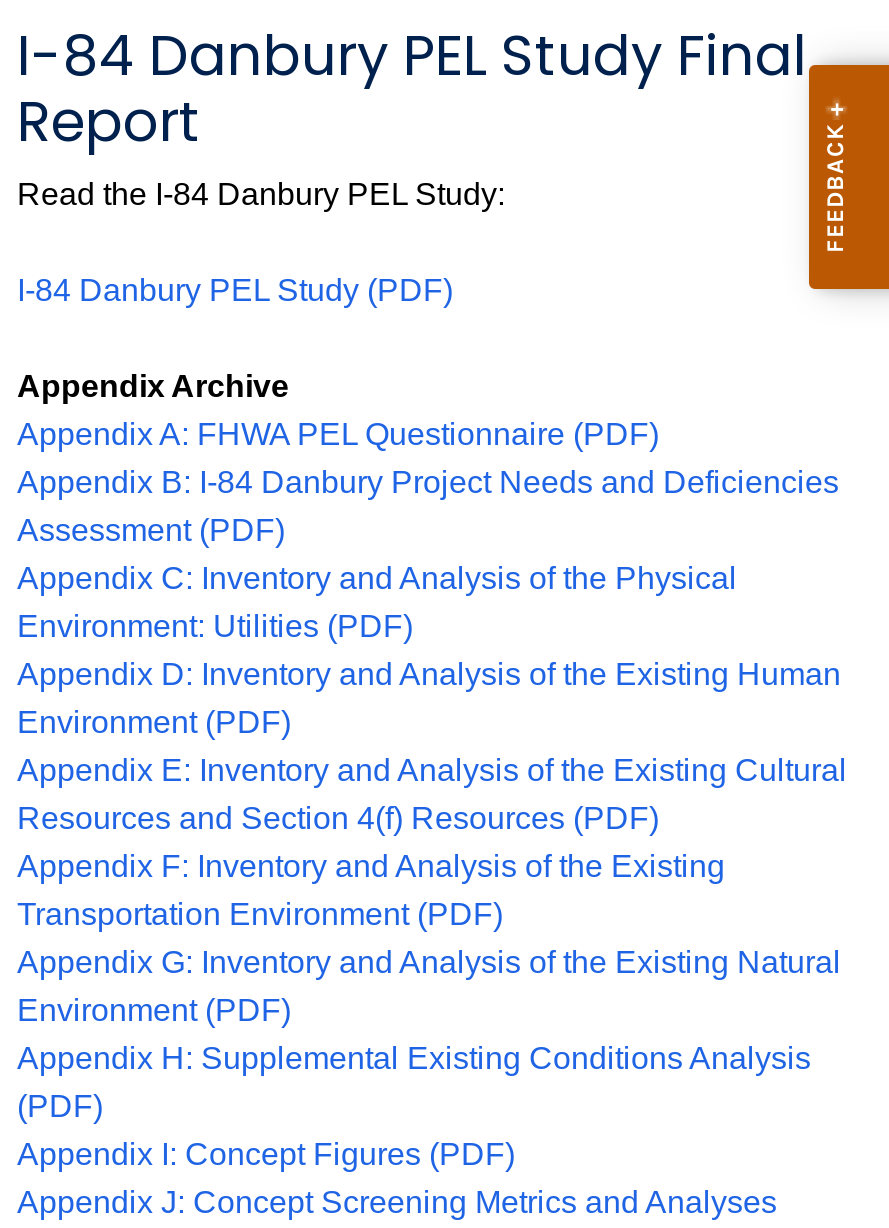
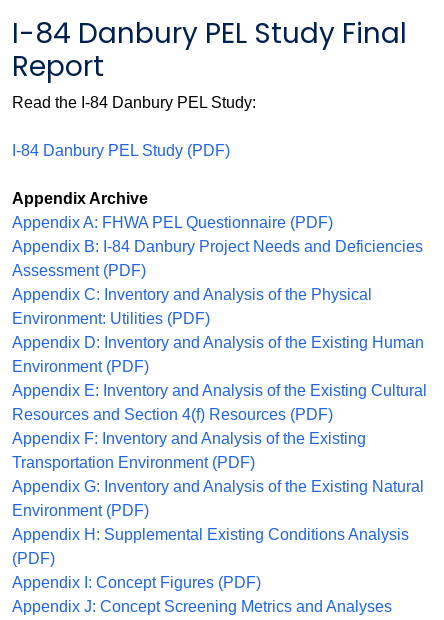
[805,57,883,297] [image] -> none

